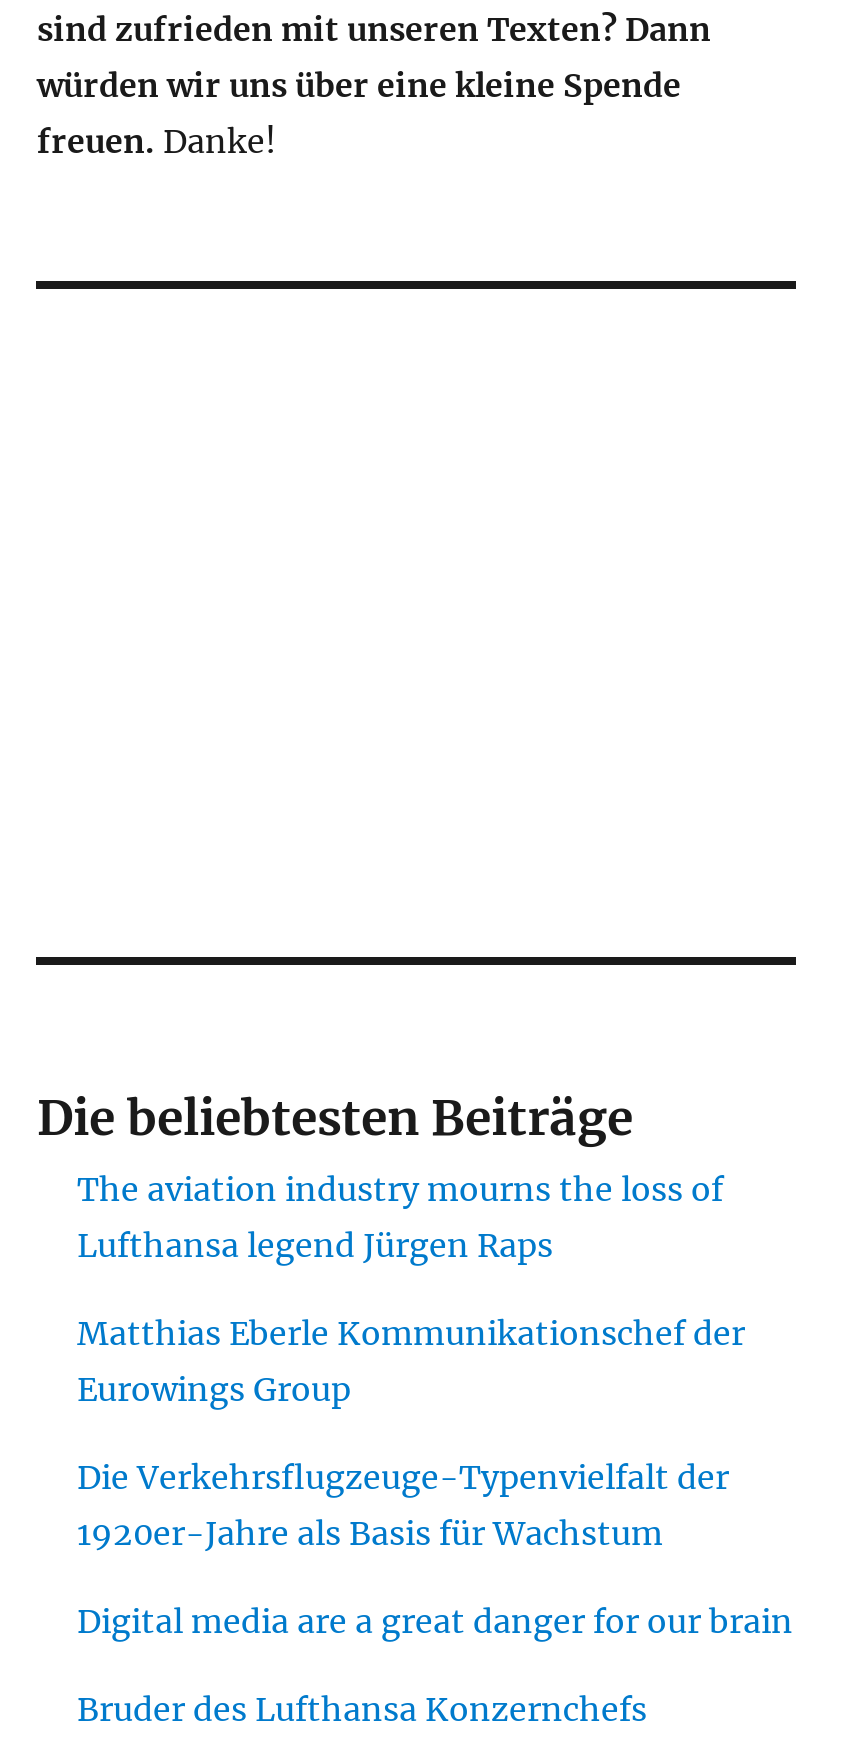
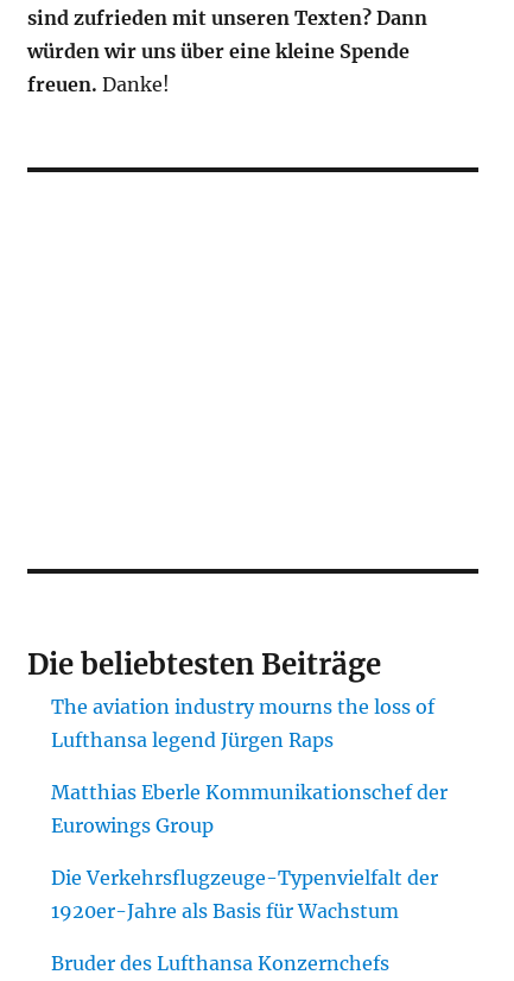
[77,1601,793,1641] Digital media are a great danger for our brain -> none

